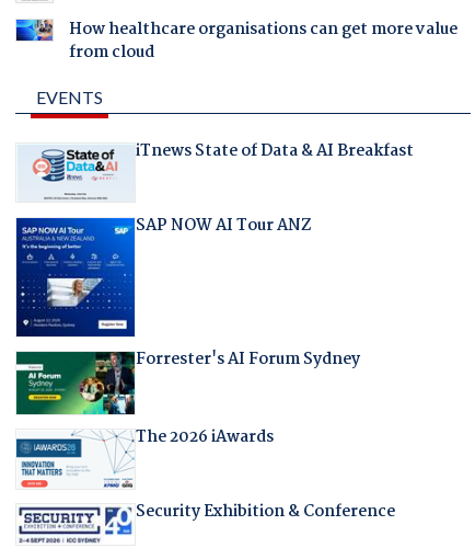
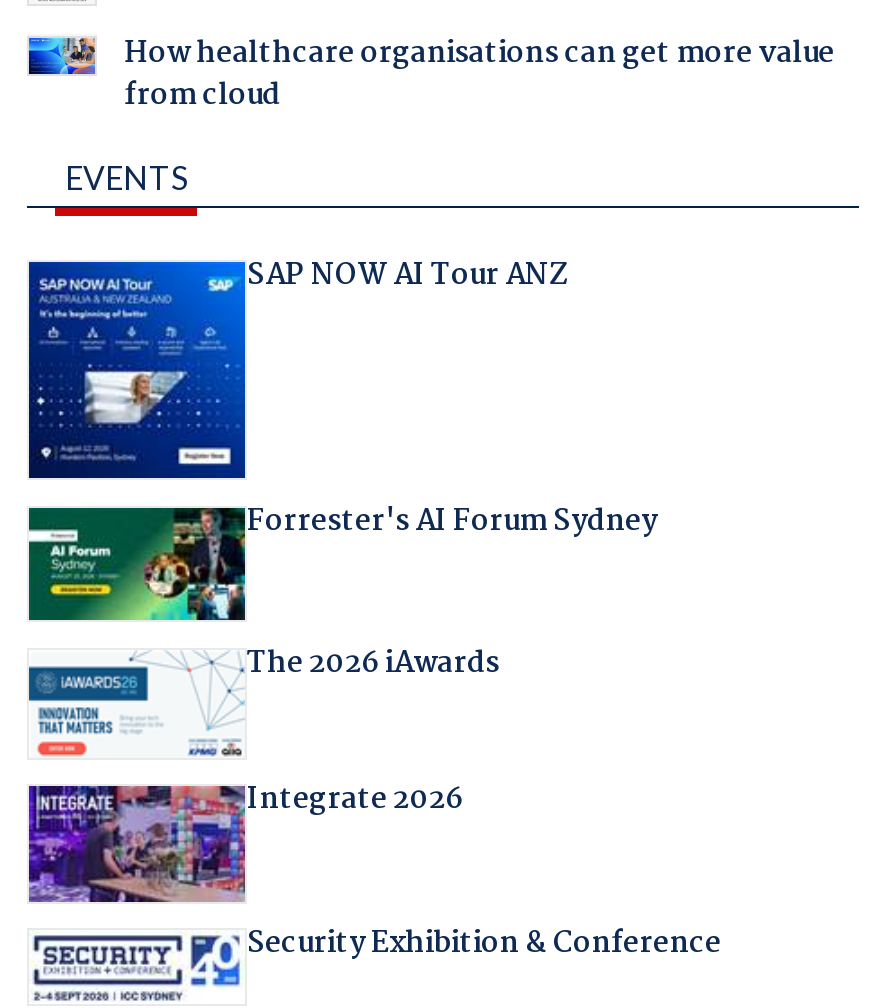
[18,138,414,201] [image] | iTnews State of Data & AI Breakfast -> none
moved [15,212,360,450] -> [27,253,657,687]: [image] | SAP NOW AI Tour ANZ | Forrester's AI Forum Sydney | The 2026 iAwards
moved [99,429,134,489] -> [179,648,243,758]: [image]
none -> [27,776,463,904] [image] | Integrate 2026

